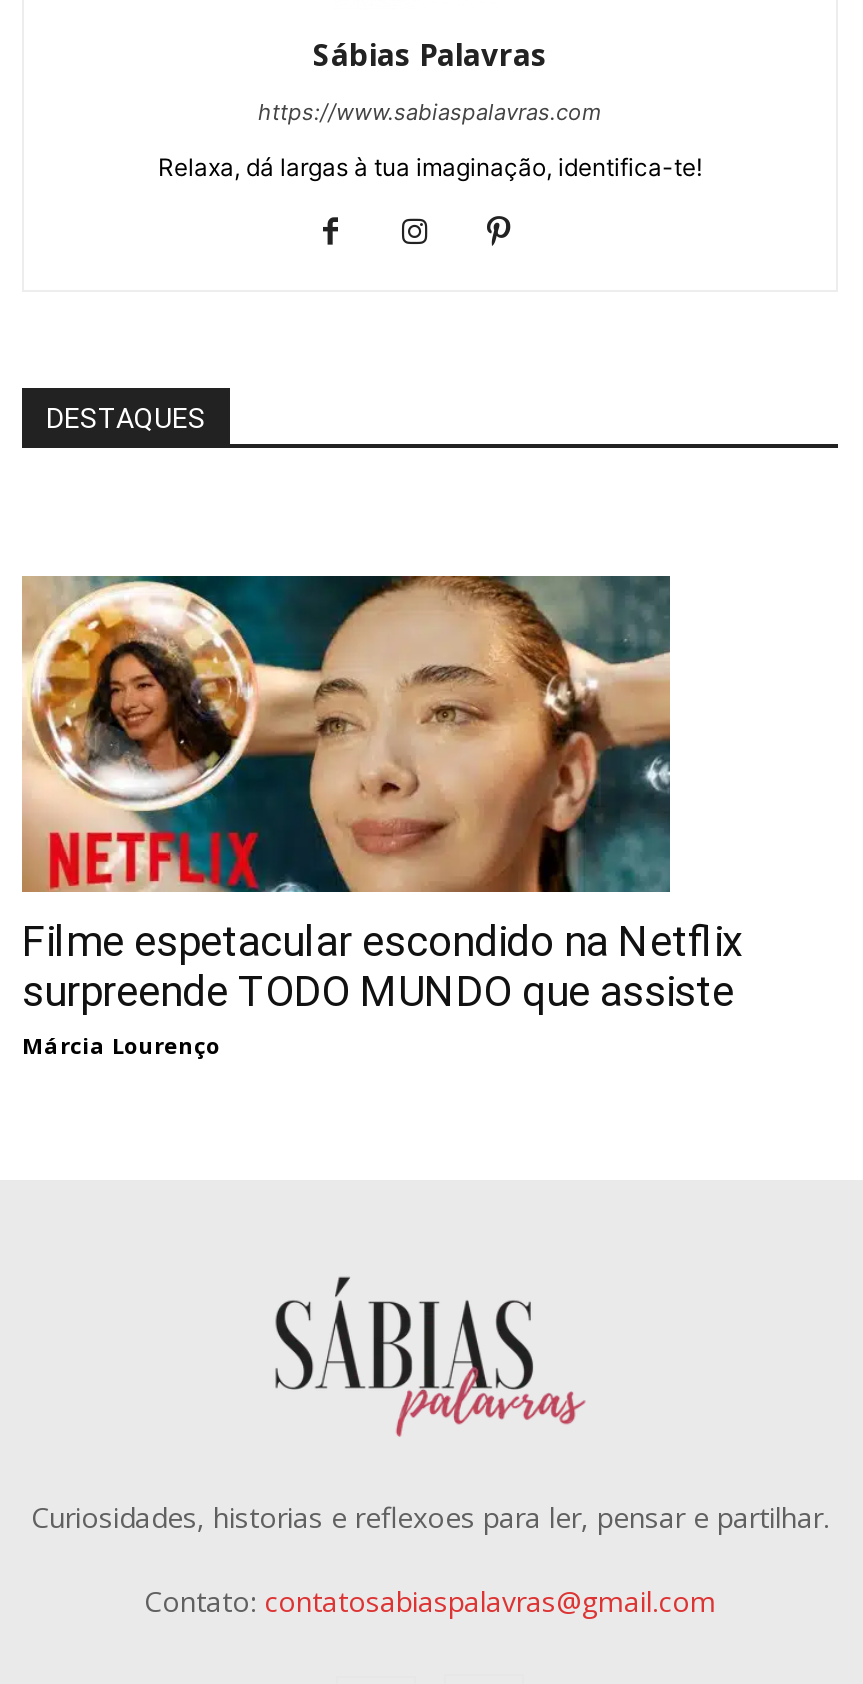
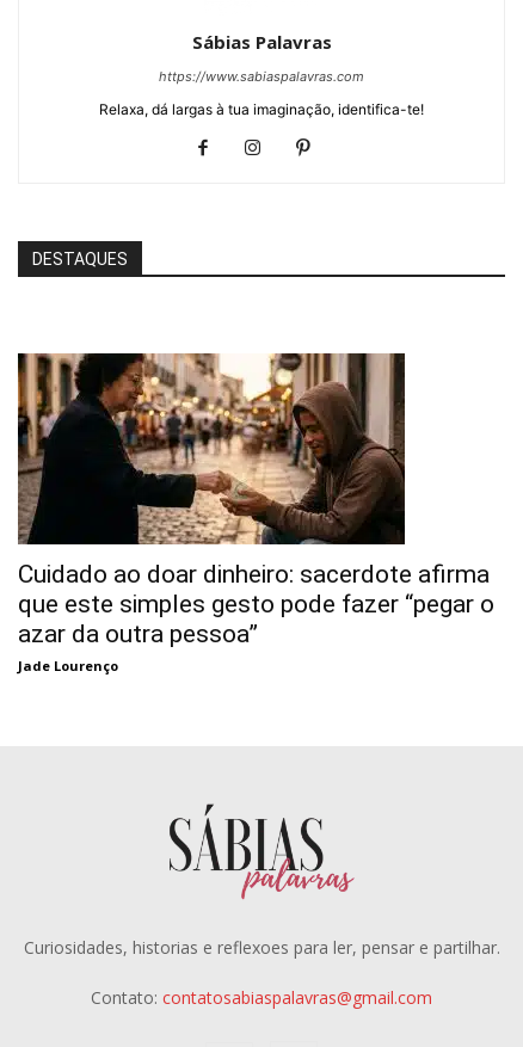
[22,574,742,1061] [image] | Filme espetacular escondido na Netflix | surpreende TODO MUNDO que assiste | Márcia Lourenço -> [17,352,494,674] [image] | Cuidado ao doar dinheiro: sacerdote afirma | que este simples gesto pode fazer “pegar o | azar da outra pessoa” | Jade Lourenço

